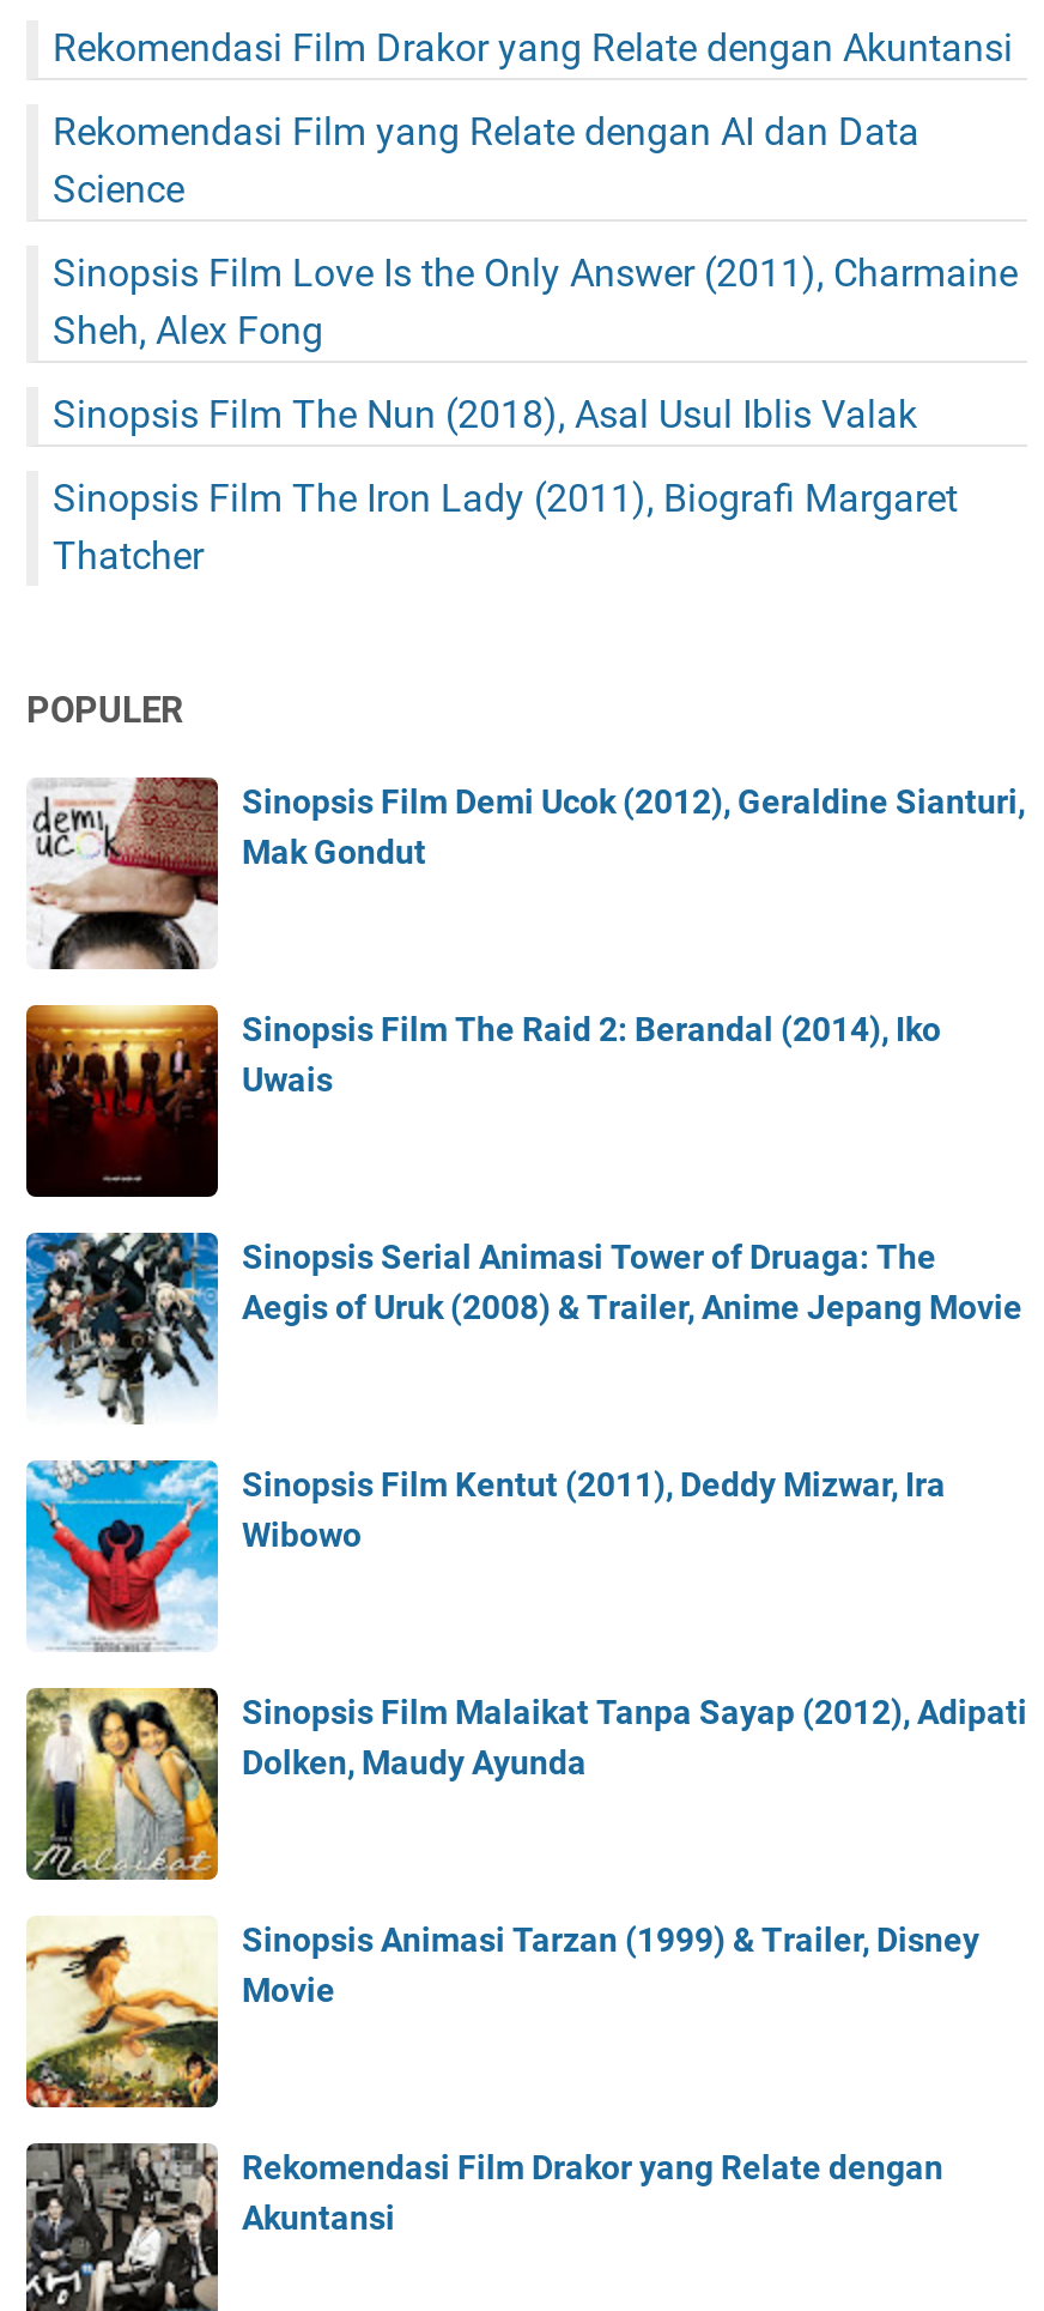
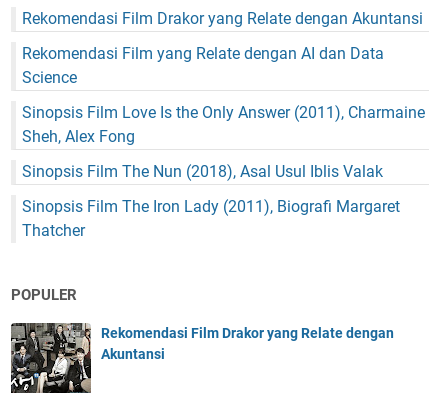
[29,778,1025,972] [image] | Sinopsis Film Demi Ucok (2012), Geraldine Sianturi, | Mak Gondut -> none
[24,1003,941,1199] [image] | Sinopsis Film The Raid 2: Berandal (2014), Iko | Uwais -> none
[24,1230,1022,1427] [image] | Sinopsis Serial Animasi Tower of Druaga: The | Aegis of Uruk (2008) & Trailer, Anime Jepang Movie -> none
[24,1458,946,1652] [image] | Sinopsis Film Kentut (2011), Deddy Mizwar, Ira | Wibowo -> none
[24,1686,1027,1882] [image] | Sinopsis Film Malaikat Tanpa Sayap (2012), Adipati | Dolken, Maudy Ayunda -> none
[24,1916,979,2110] [image] | Sinopsis Animasi Tarzan (1999) & Trailer, Disney | Movie -> none

